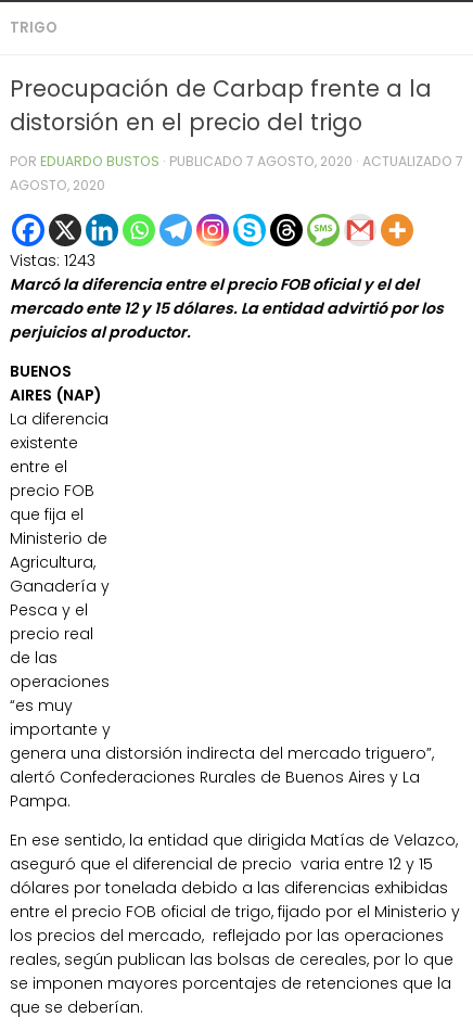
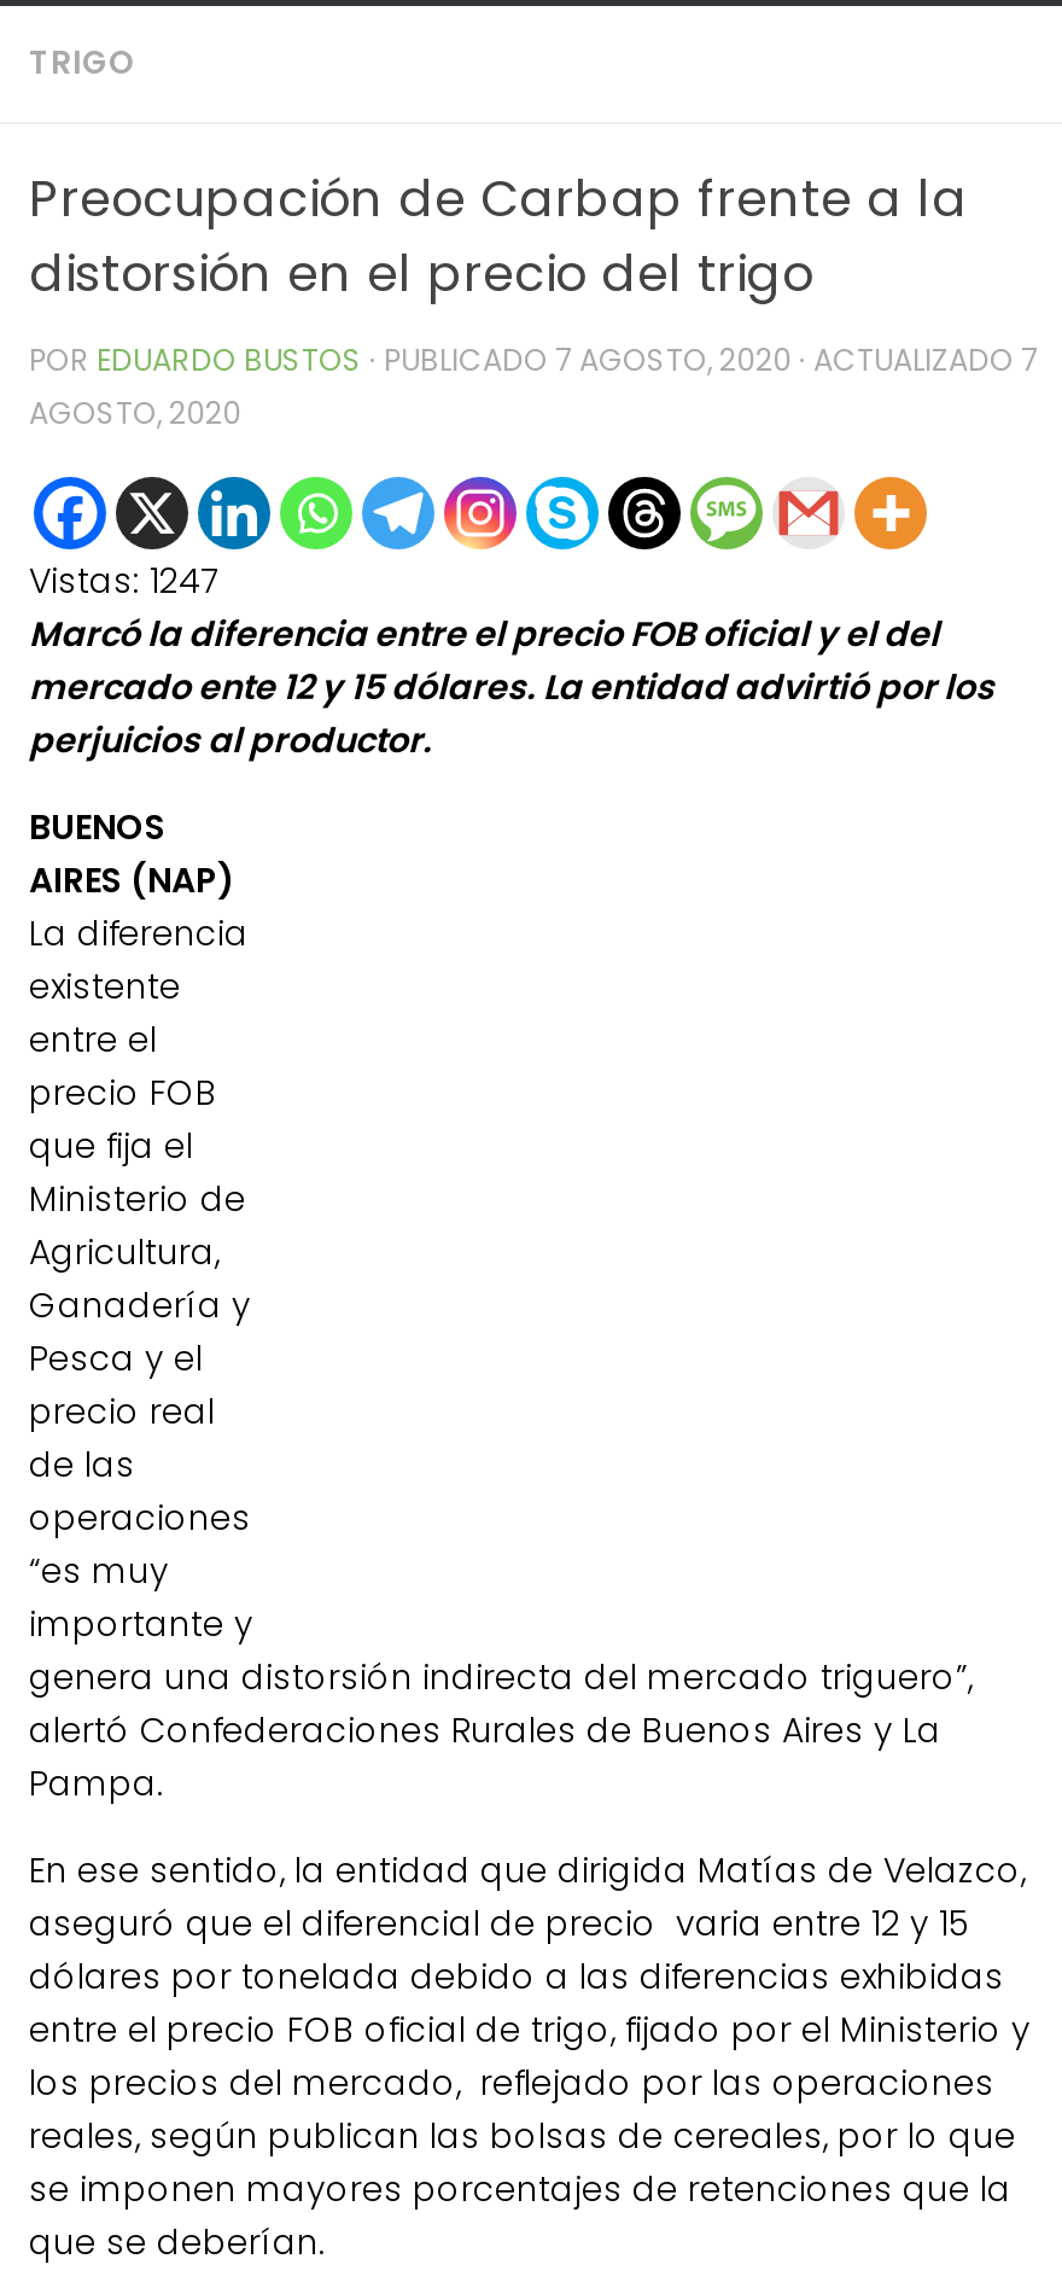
[10,250,95,272] Vistas: 1243 -> [29,557,220,605] Vistas: 1247

